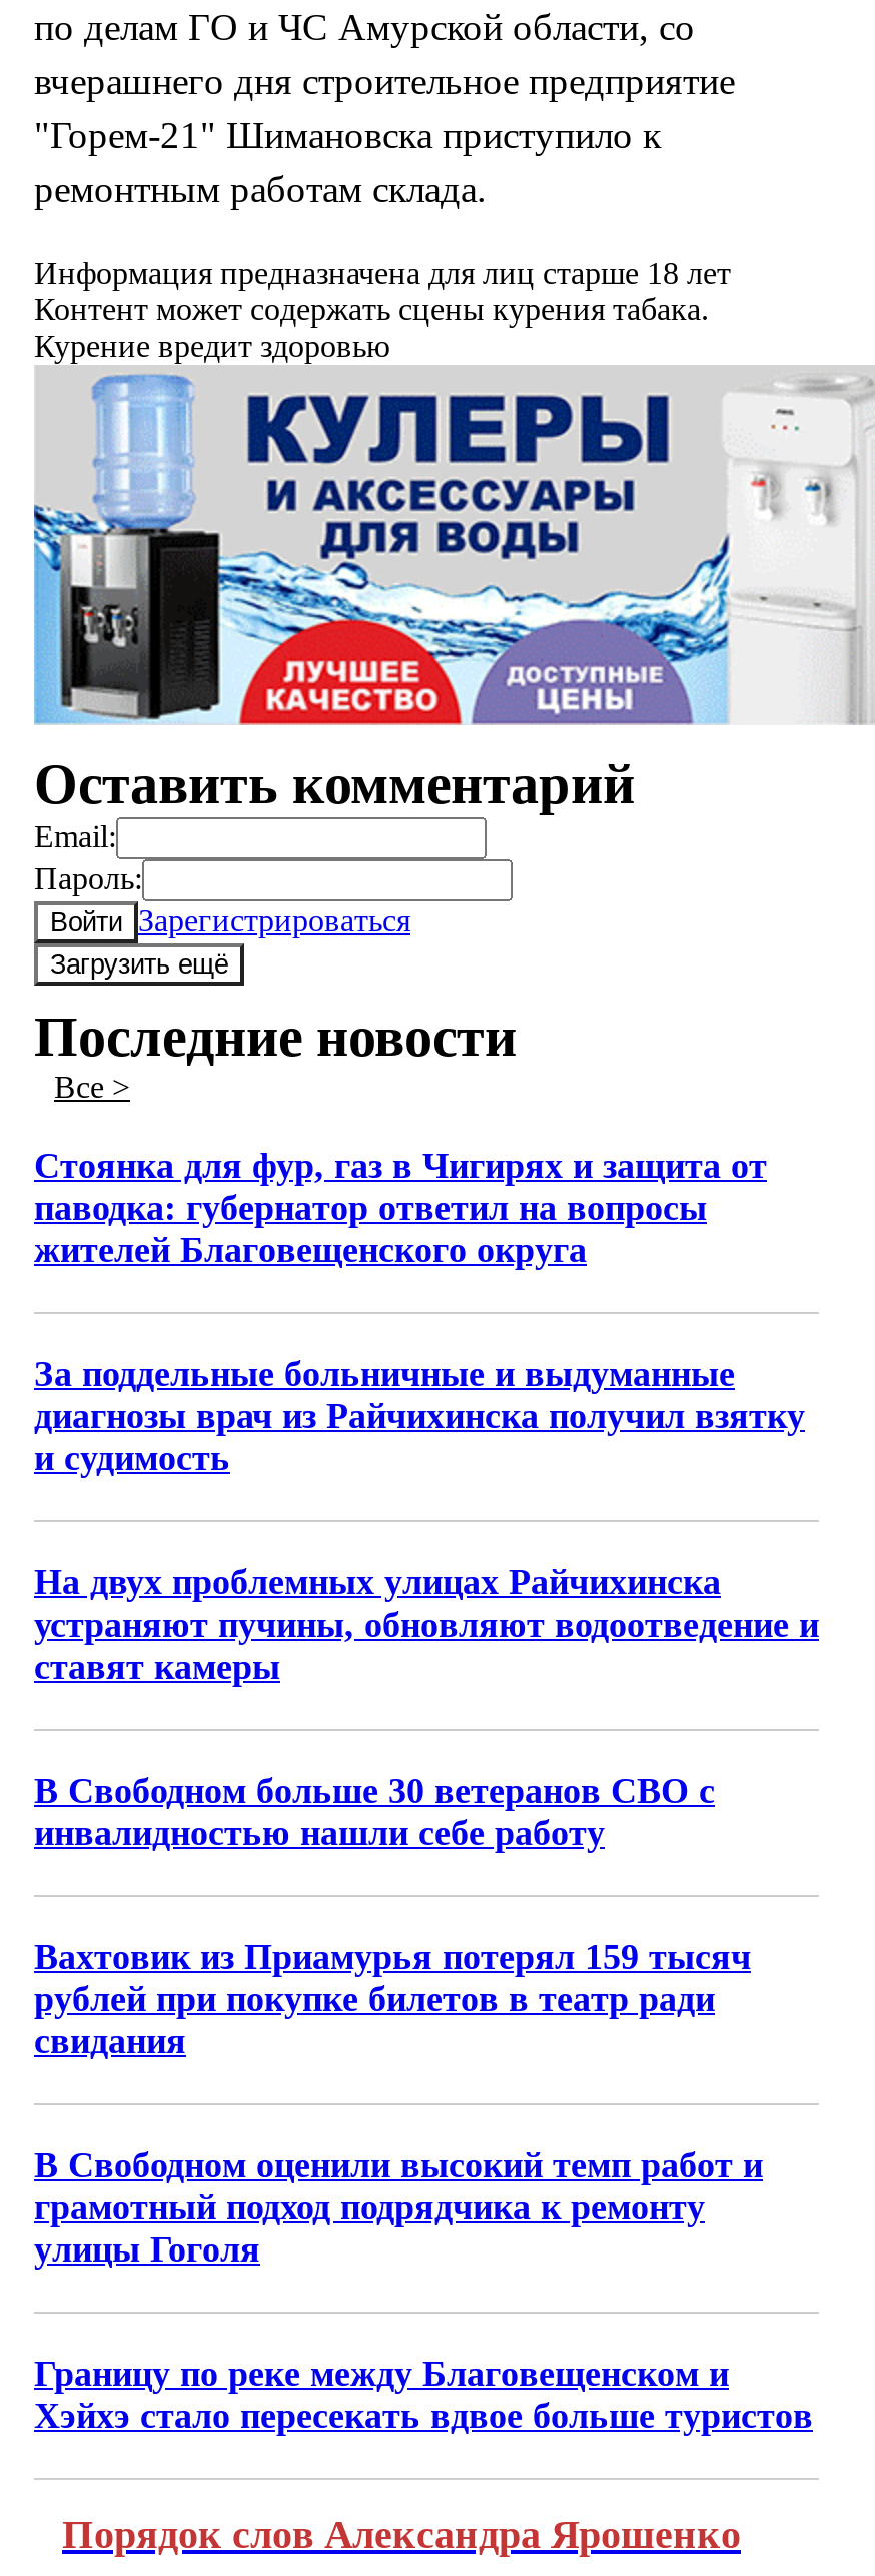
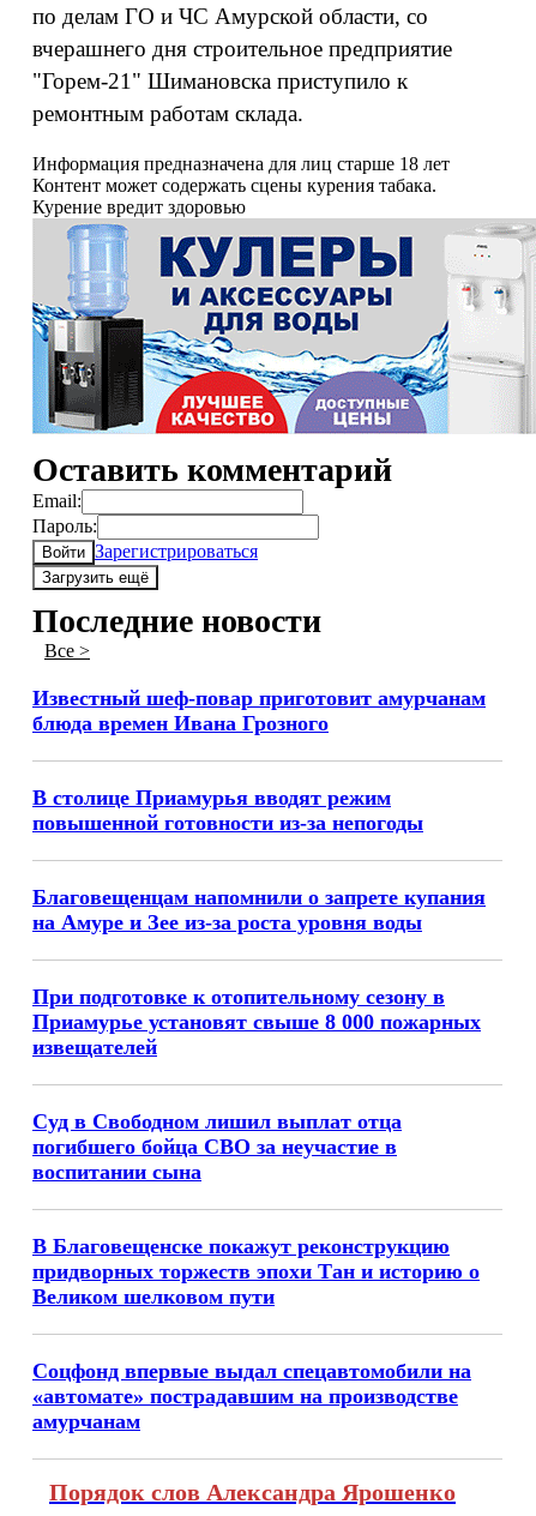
[34,1146,767,1271] Стоянка для фур, газ в Чигирях и защита от | паводка: губернатор ответил на вопросы | жителей Благовещенского округа -> [32,686,486,736] Известный шеф-повар приготовит амурчанам | блюда времен Ивана Грозного
[34,1355,805,1479] За поддельные больничные и выдуманные | диагнозы врач из Райчихинска получил взятку | и судимость -> [32,786,423,835] В столице Приамурья вводят режим | повышенной готовности из-за непогоды
[34,1563,819,1687] На двух проблемных улицах Райчихинска | устраняют пучины, обновляют водоотведение и | ставят камеры -> [32,885,486,935] Благовещенцам напомнили о запрете купания | на Амуре и Зее из-за роста уровня воды
[34,1771,715,1853] В Свободном больше 30 ветеранов СВО с | инвалидностью нашли себе работу -> [32,985,481,1059] При подготовке к отопительному сезону в | Приамурье установят свыше 8 000 пожарных | извещателей
[34,1938,751,2062] Вахтовик из Приамурья потерял 159 тысяч | рублей при покупке билетов в театр ради | свидания -> [32,1110,402,1184] Суд в Свободном лишил выплат отца | погибшего бойца СВО за неучастие в | воспитании сына
[34,2146,763,2270] В Свободном оценили высокий темп работ и | грамотный подход подрядчика к ремонту | улицы Гоголя -> [32,1235,480,1309] В Благовещенске покажут реконструкцию | придворных торжеств эпохи Тан и историю о | Великом шелковом пути
[34,2354,813,2436] Границу по реке между Благовещенском и | Хэйхэ стало пересекать вдвое больше туристов -> [32,1359,471,1434] Соцфонд впервые выдал спецавтомобили на | «автомате» пострадавшим на производстве | амурчанам

